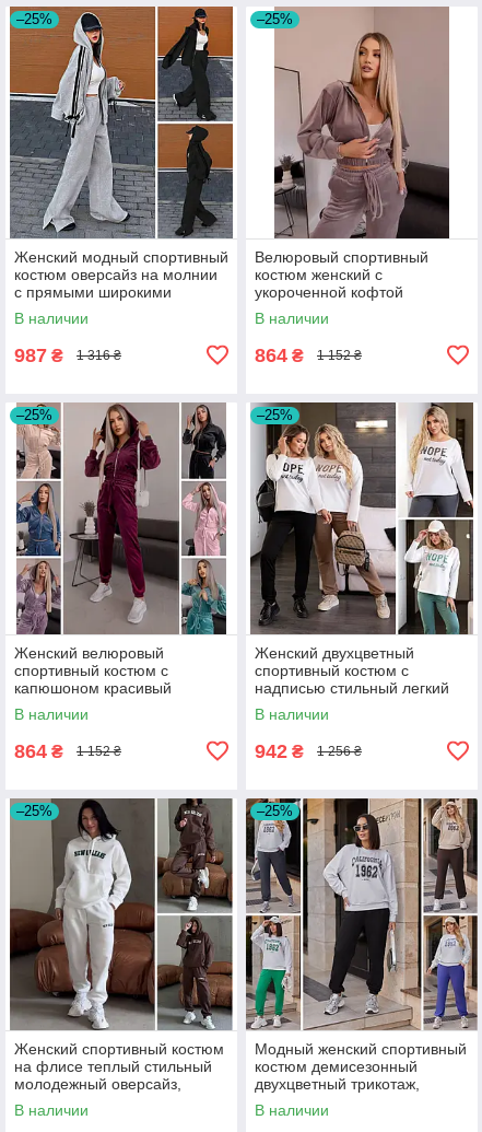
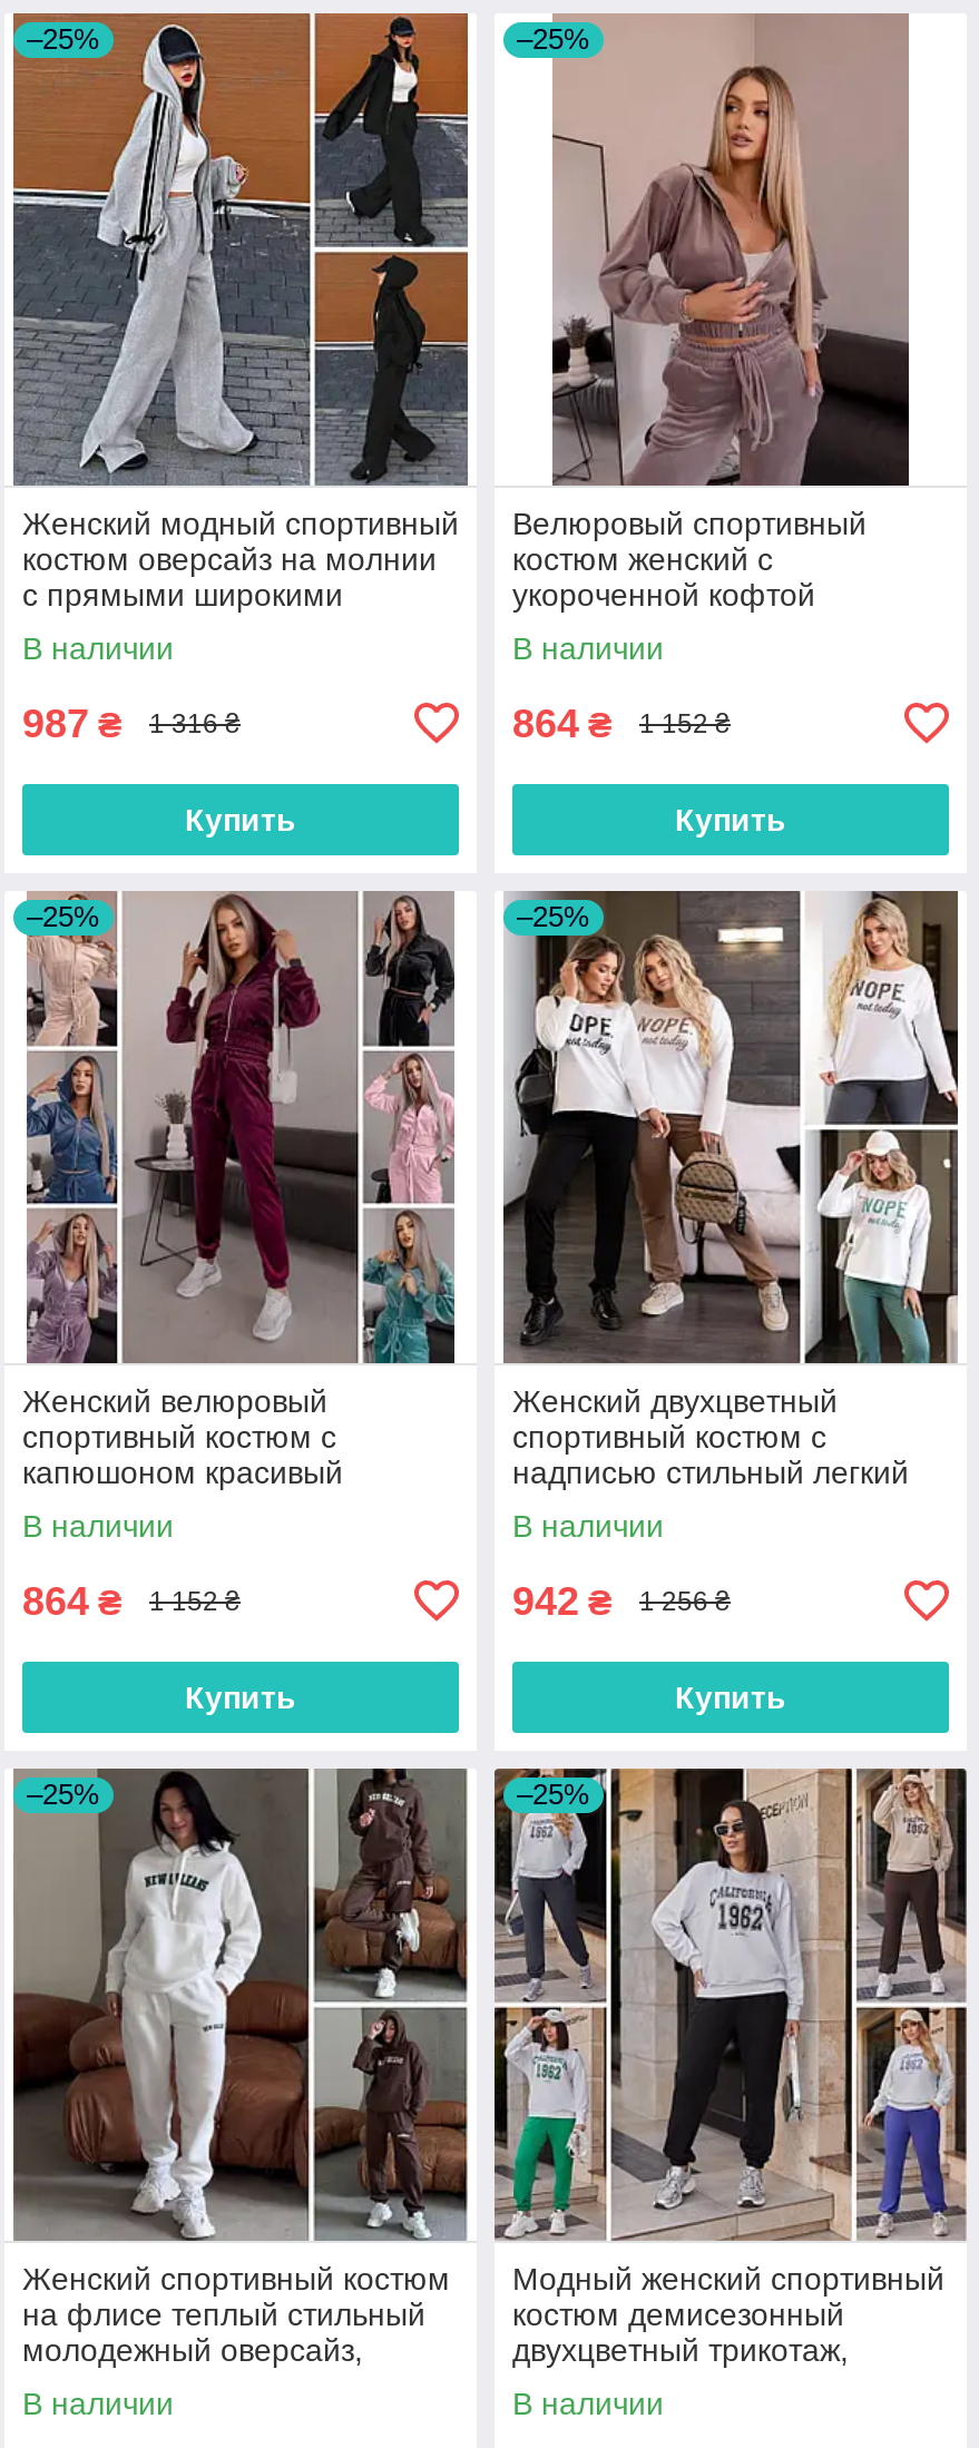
none -> [185,801,296,837] Купить
none -> [675,801,786,837] Купить
none -> [185,1679,296,1714] Купить
none -> [675,1679,786,1714] Купить

